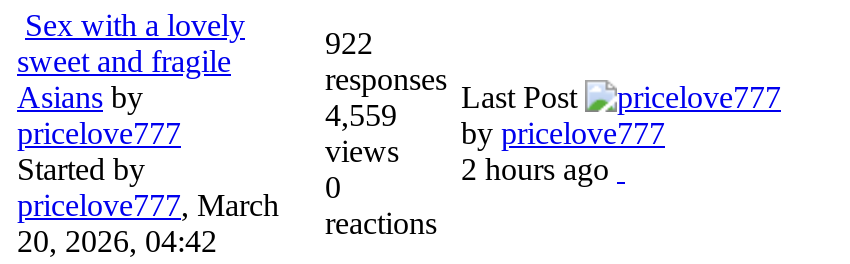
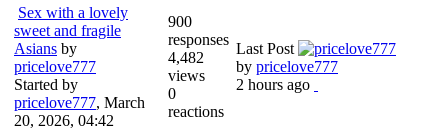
[325,26,373,60] 922 -> [168,13,192,30] 900
[325,98,397,132] 4,559 -> [168,49,204,66] 4,482

